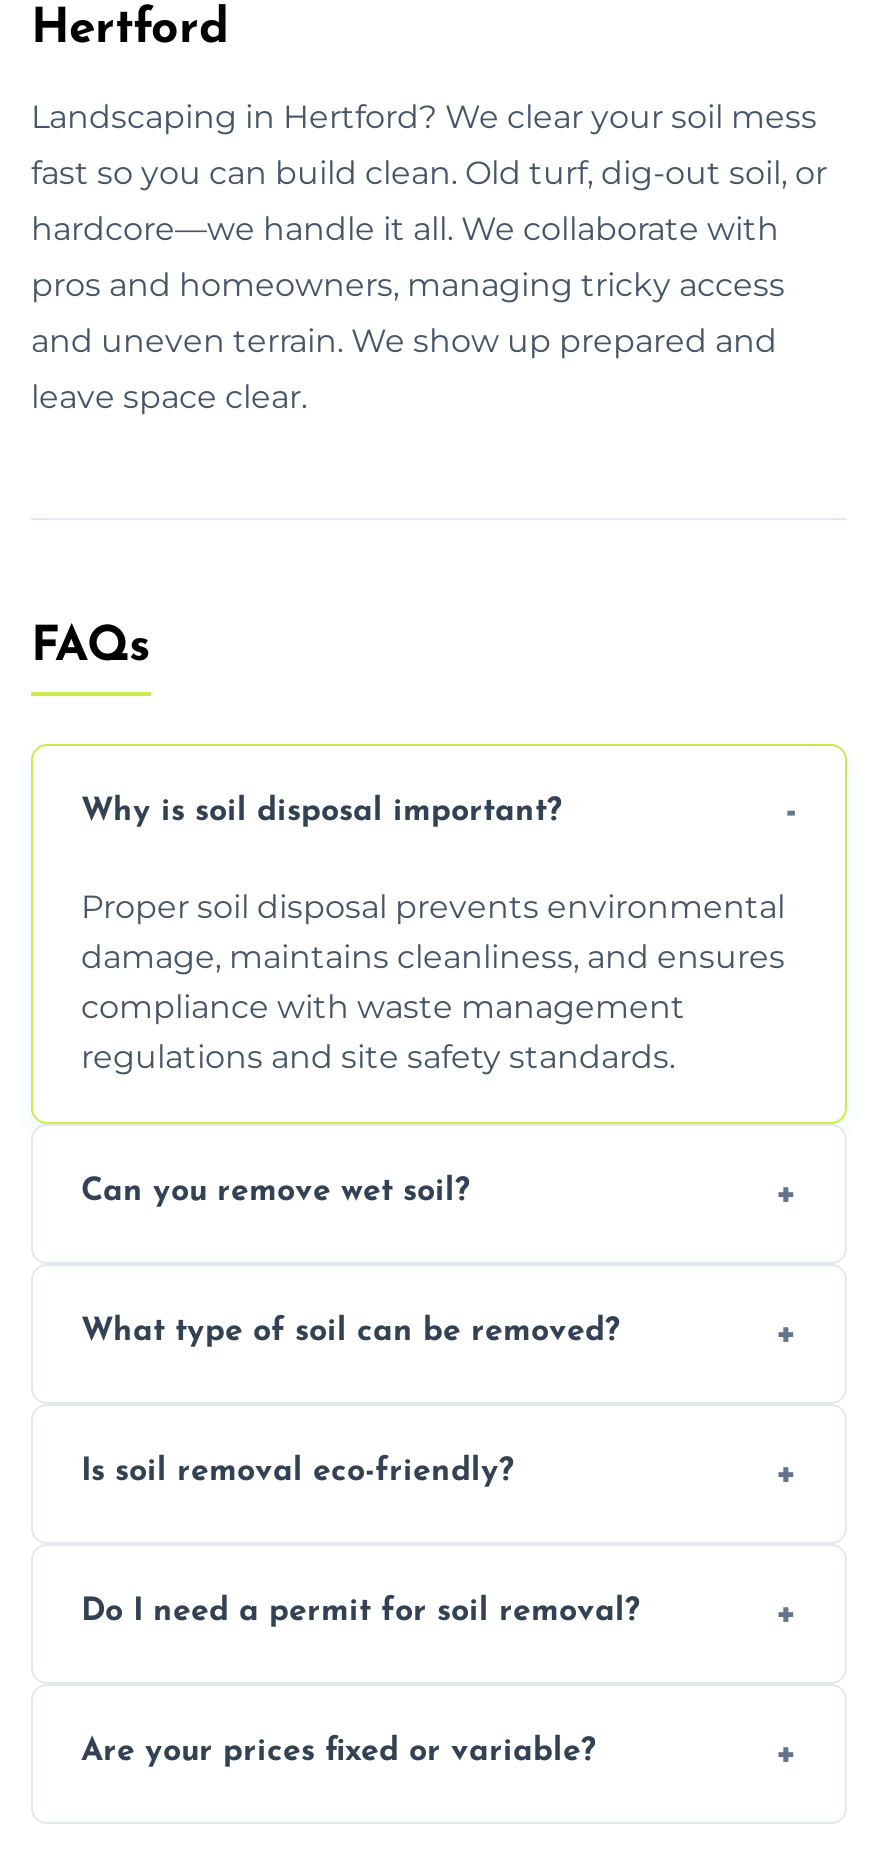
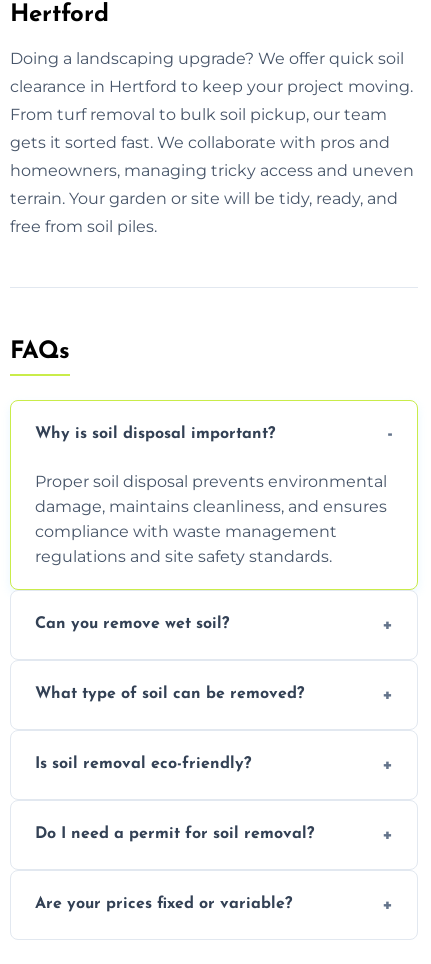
[31,97,827,415] Landscaping in Hertford? We clear your soil mess | fast so you can build clean. Old turf, dig-out soil, or | hardcore—we handle it all. We collaborate with | pros and homeowners, managing tricky access | and uneven terrain. We show up prepared and | leave space clear. -> [10,49,414,236] Doing a landscaping upgrade? We offer quick soil | clearance in Hertford to keep your project moving. | From turf removal to bulk soil pickup, our team | gets it sorted fast. We collaborate with pros and | homeowners, managing tricky access and uneven | terrain. Your garden or site will be tidy, ready, and | free from soil piles.

